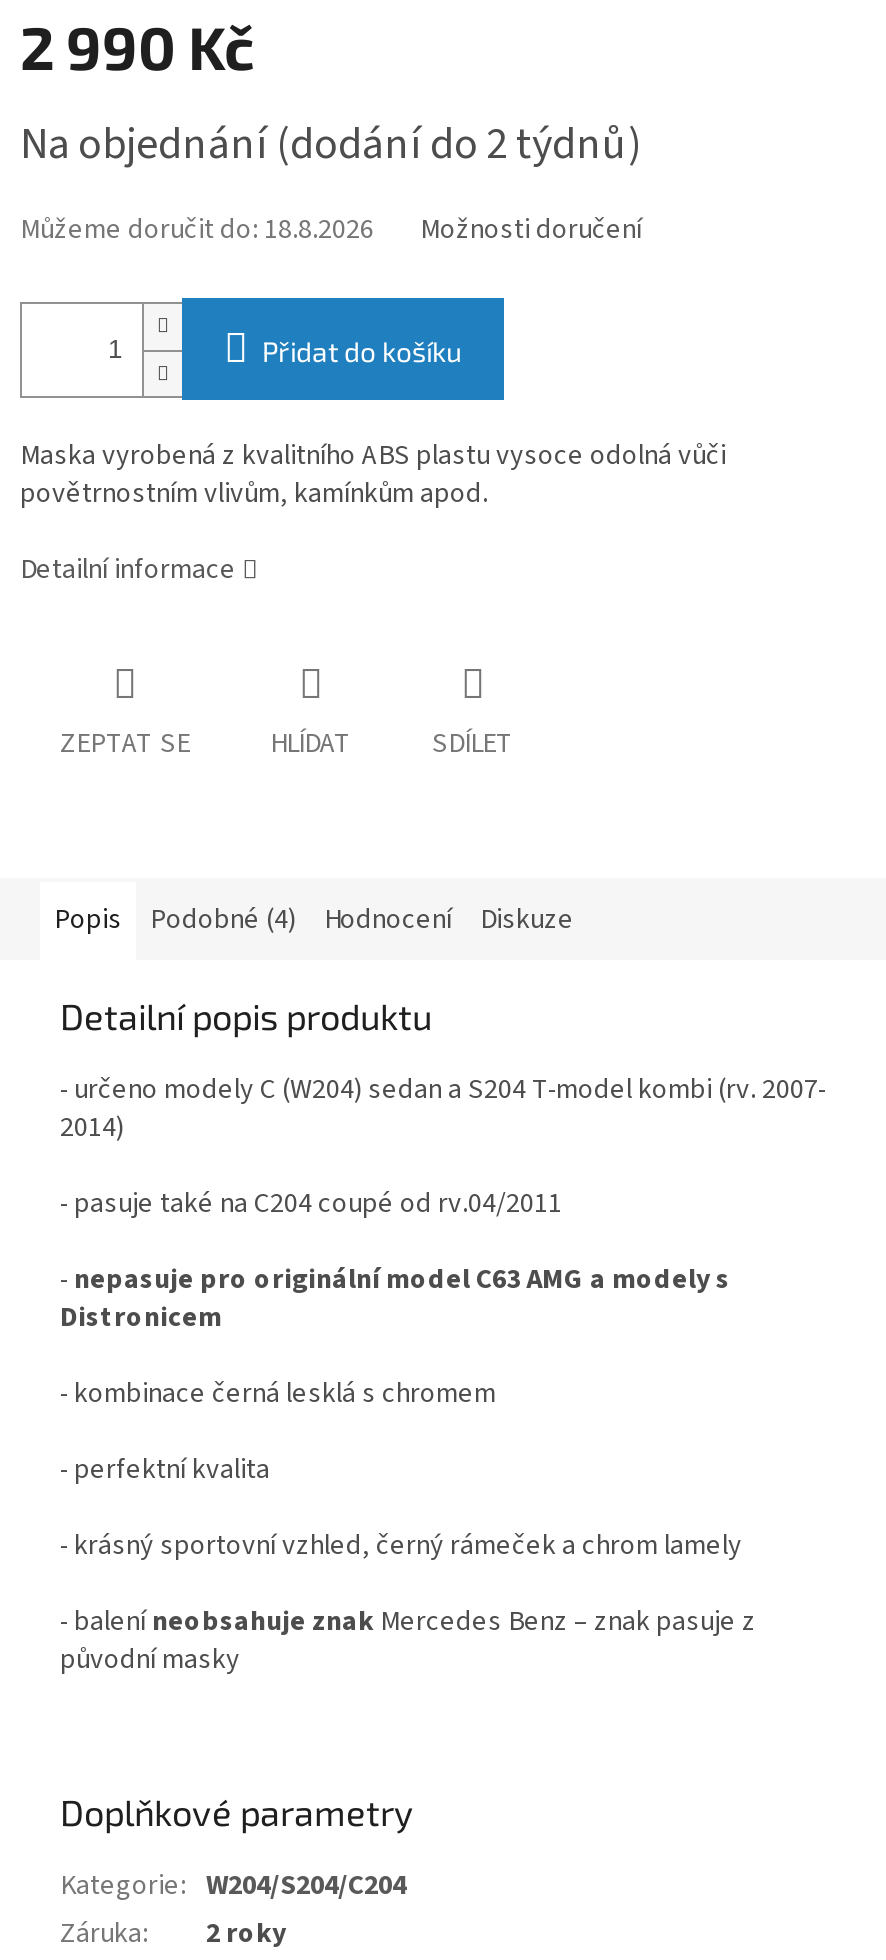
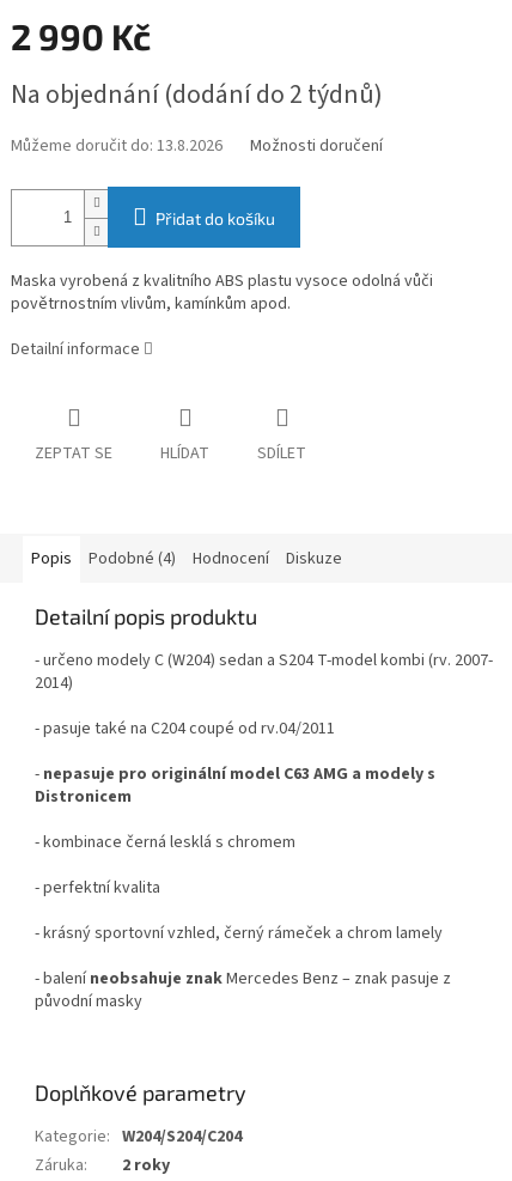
[20,211,374,251] Můžeme doručit do: 18.8.2026 -> [11,134,223,158] Můžeme doručit do: 13.8.2026

